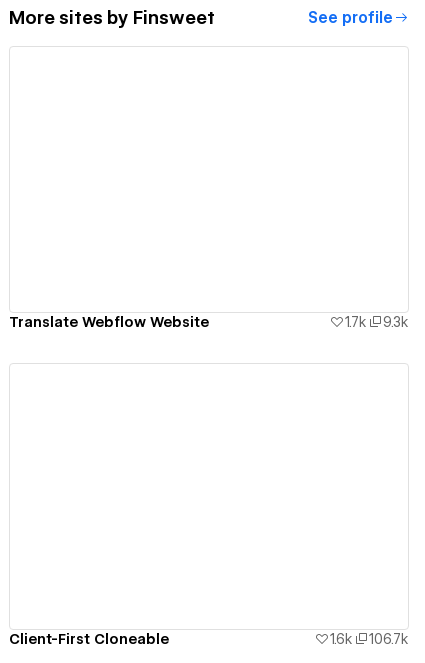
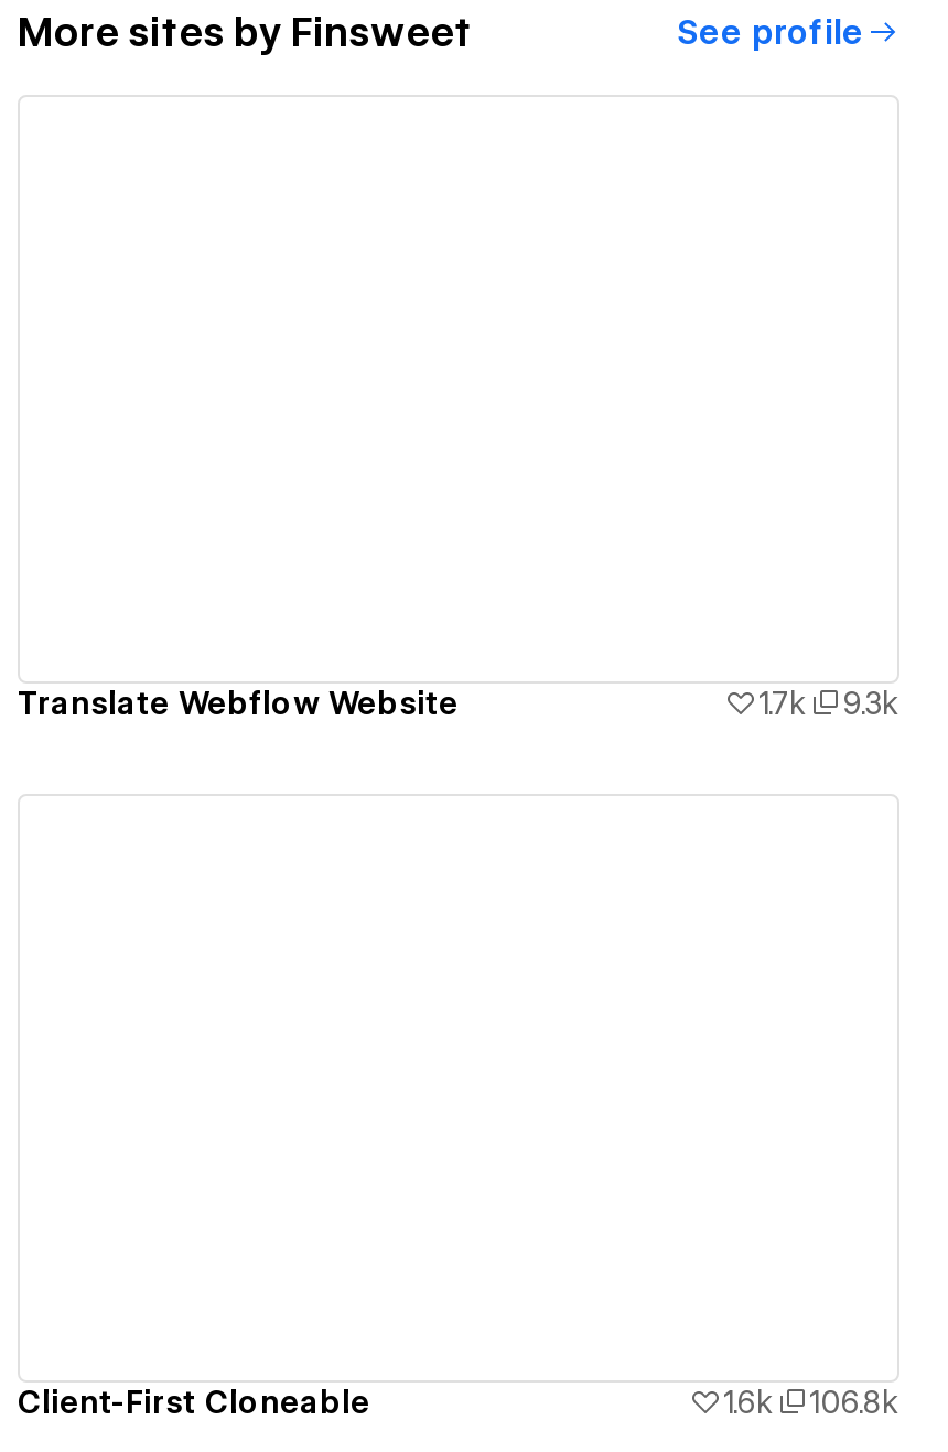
[330,631,409,647] 1.6k 106.7k -> [723,1385,899,1420] 1.6k 106.8k

